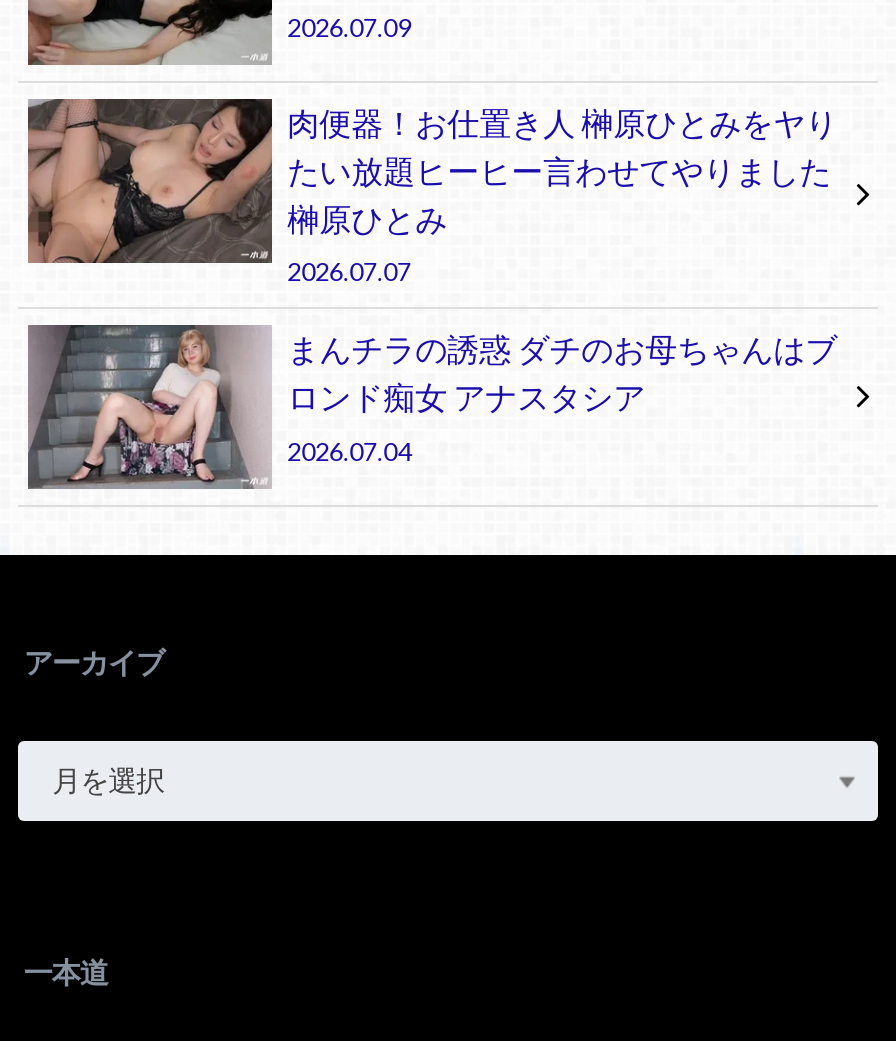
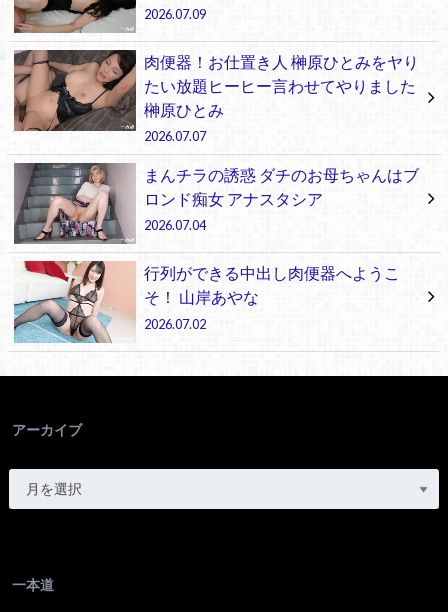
none -> [14,260,400,343] [image] | 行列ができる中出し肉便器へようこ | そ！ 山岸あやな | 2026.07.02

